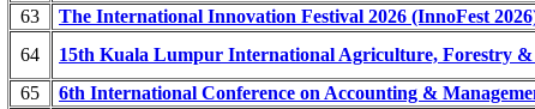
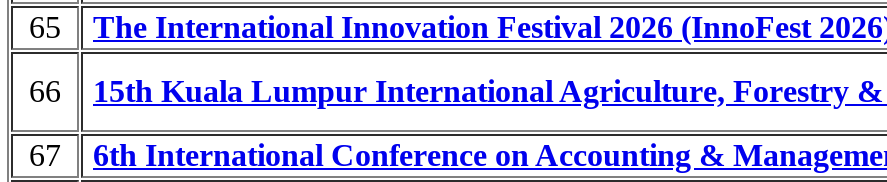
[20,6,40,26] 63 -> [29,10,61,44] 65
[20,44,40,65] 64 -> [29,74,61,108] 66
[20,83,40,103] 65 -> [29,138,61,172] 67

